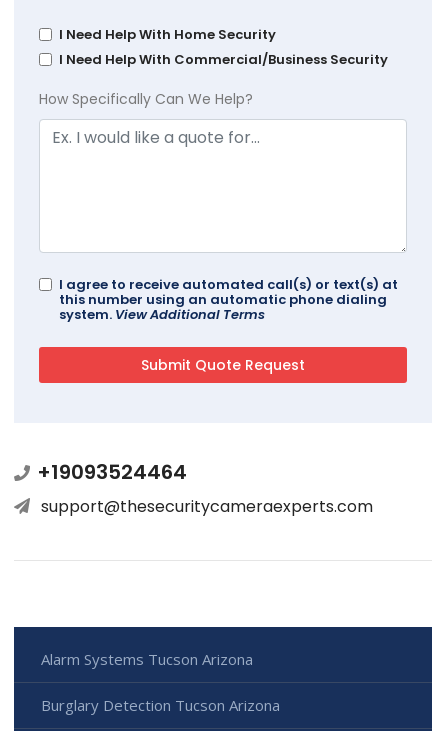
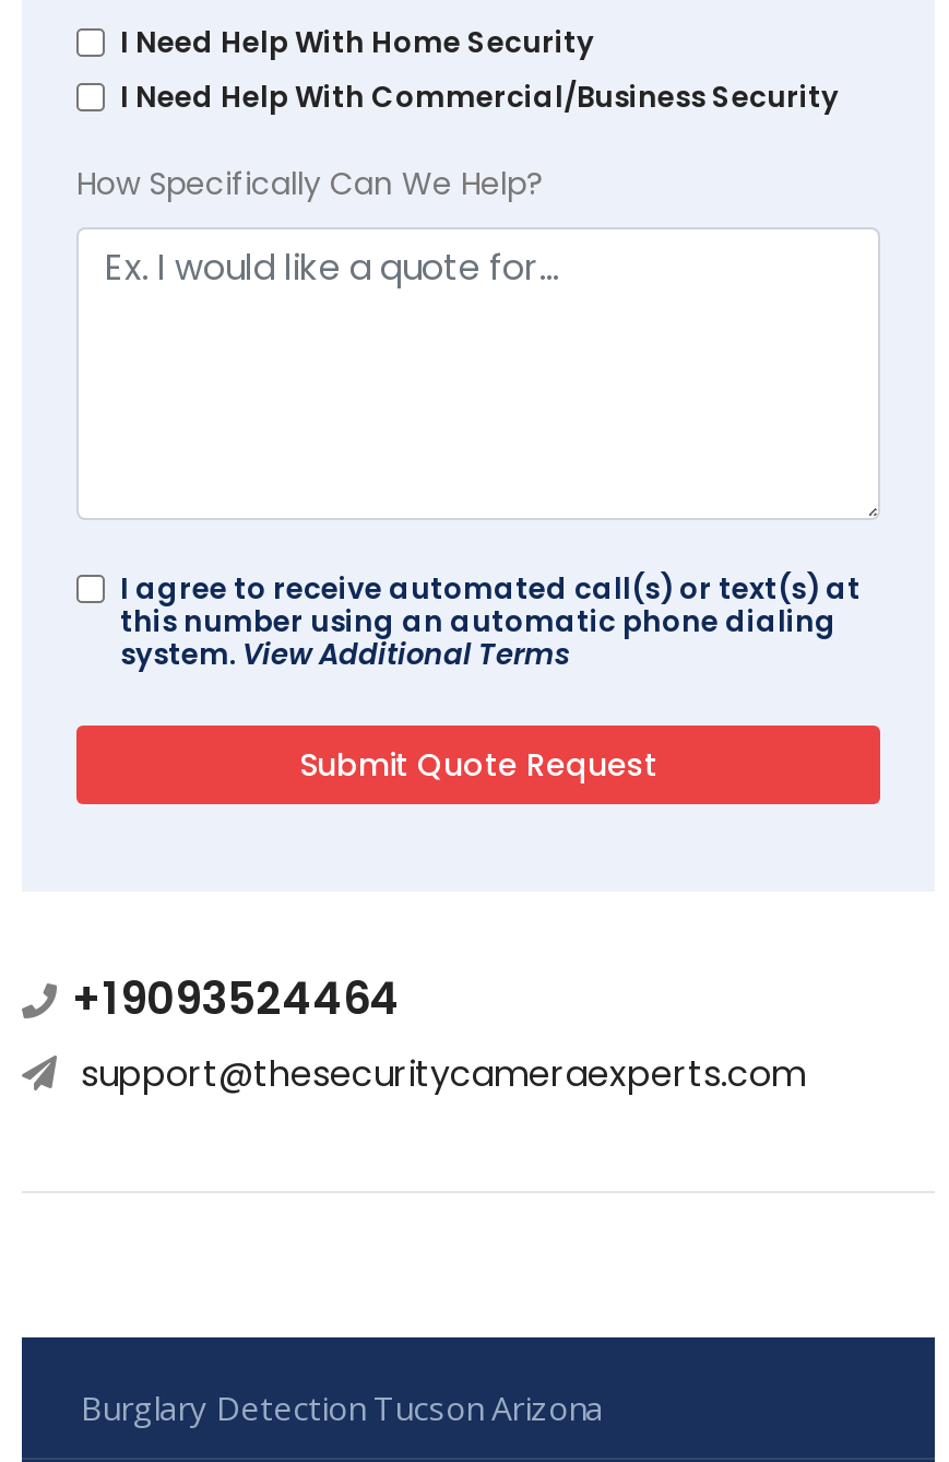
[41,649,253,669] Alarm Systems Tucson Arizona -> none

